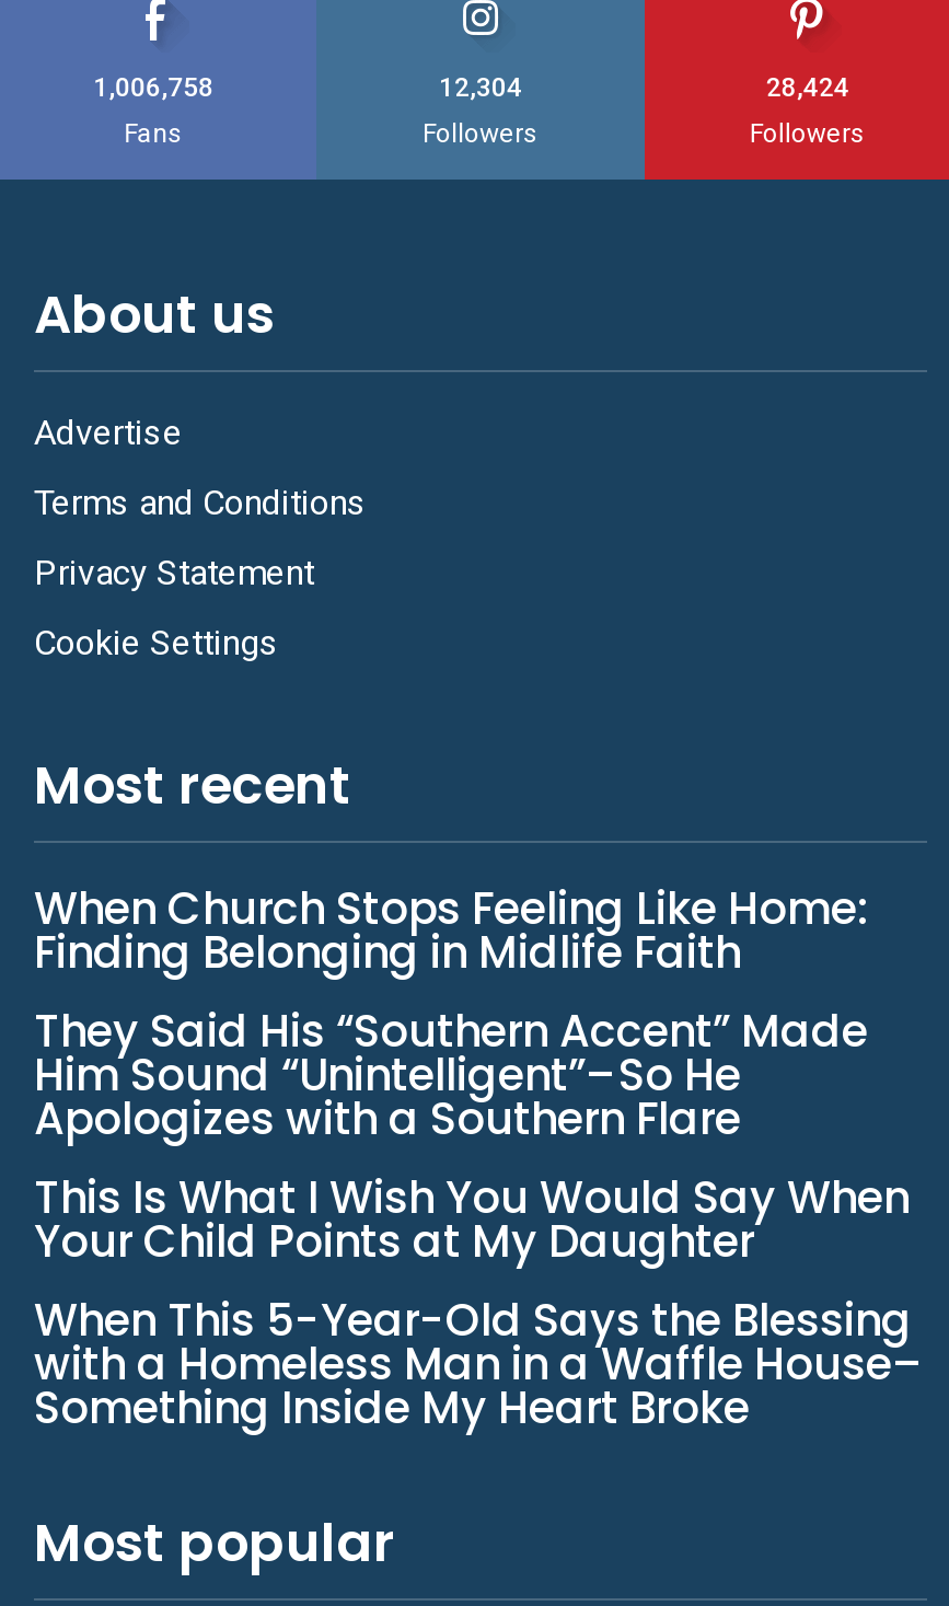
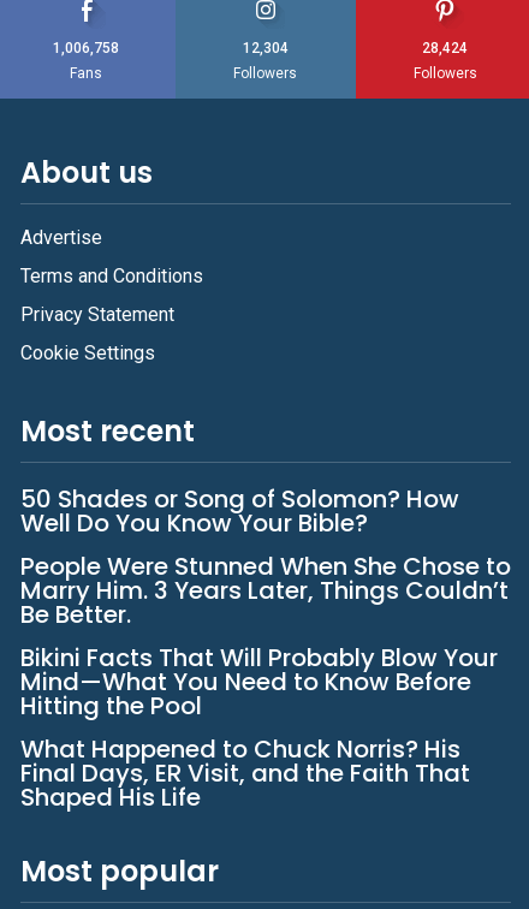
[34,879,925,1439] When Church Stops Feeling Like Home: | Finding Belonging in Midlife Faith | They Said His “Southern Accent” Made | Him Sound “Unintelligent”–So He | Apologizes with a Southern Flare | This Is What I Wish You Would Say When | Your Child Points at My Daughter | When This 5-Year-Old Says the Blessing | with a Homeless Man in a Waffle House– | Something Inside My Heart Broke -> [20,483,511,814] 50 Shades or Song of Solomon? How | Well Do You Know Your Bible? | People Were Stunned When She Chose to | Marry Him. 3 Years Later, Things Couldn’t | Be Better. | Bikini Facts That Will Probably Blow Your | Mind—What You Need to Know Before | Hitting the Pool | What Happened to Chuck Norris? His | Final Days, ER Visit, and the Faith That | Shaped His Life

